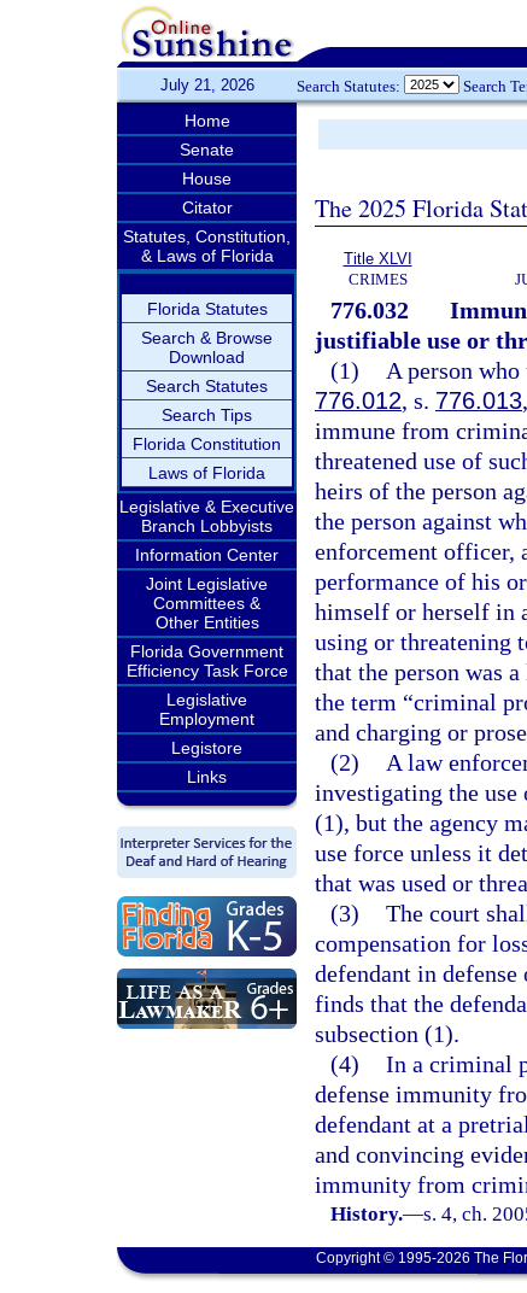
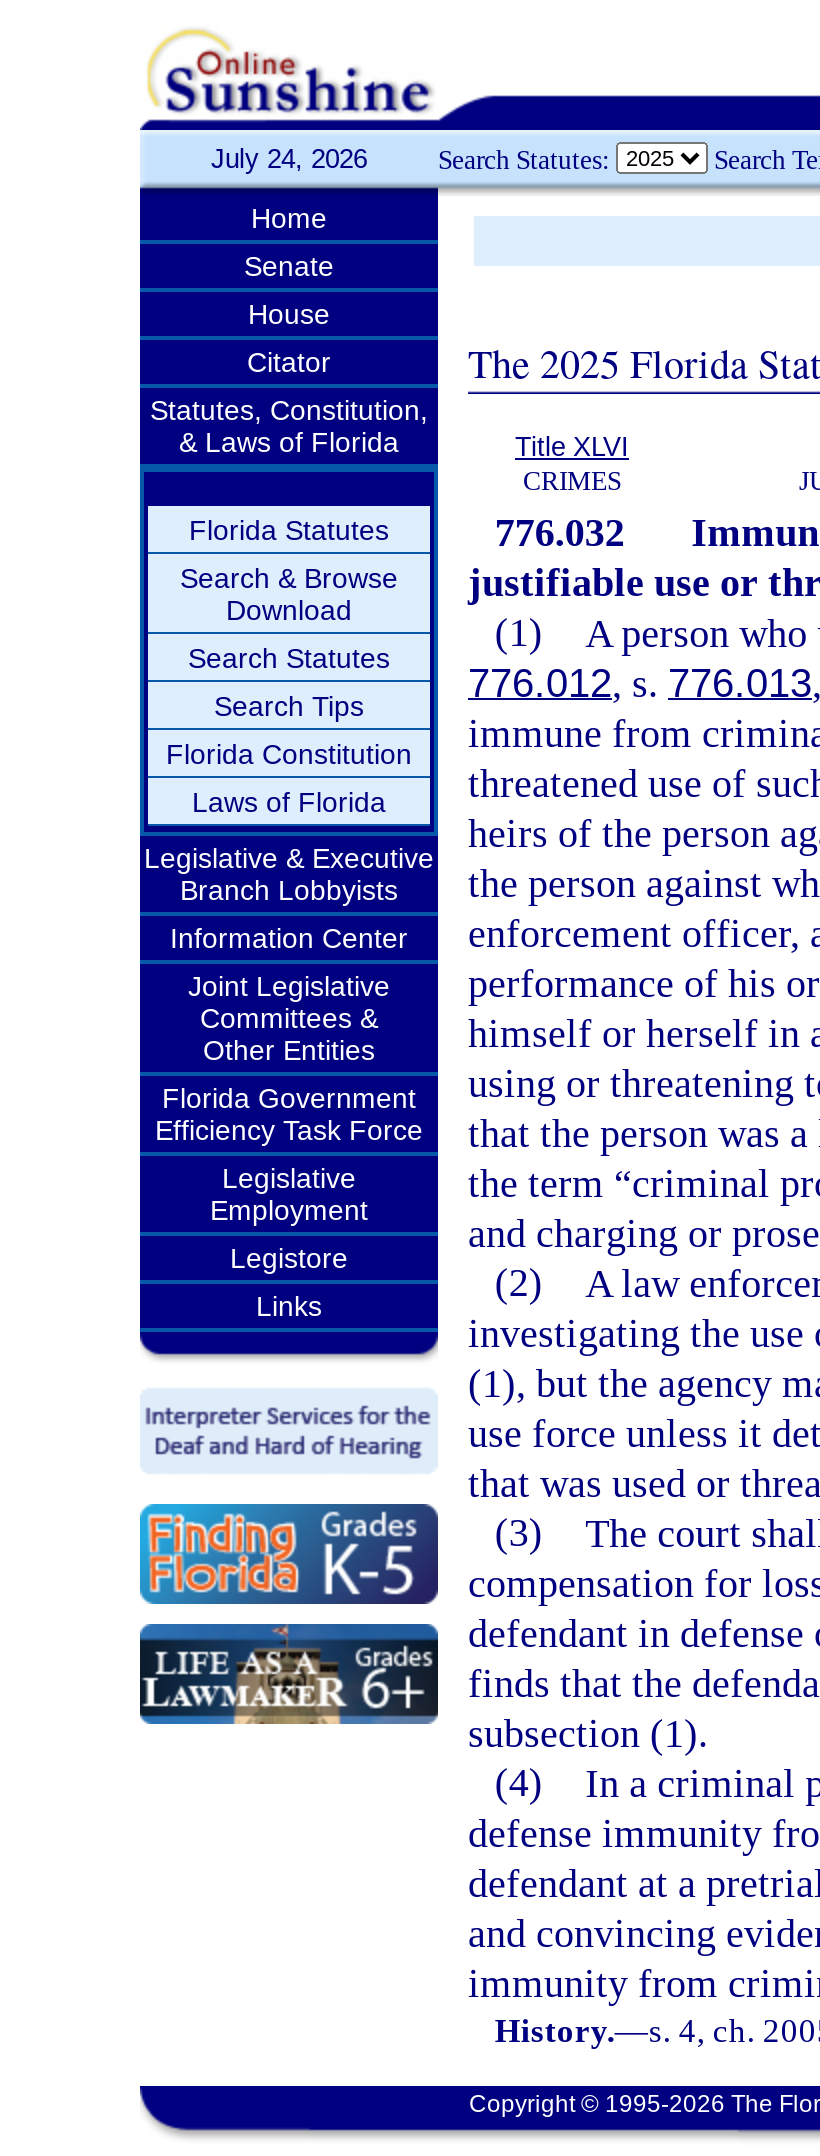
[160,76,254,94] July 21, 2026 -> [211,144,367,174] July 24, 2026

